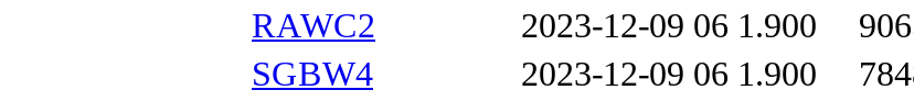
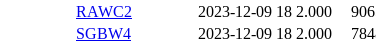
[521,7,817,45] 2023-12-09 06 1.900 -> [198,3,332,20] 2023-12-09 18 2.000
[521,56,817,93] 2023-12-09 06 1.900 -> [198,25,332,42] 2023-12-09 18 2.000

